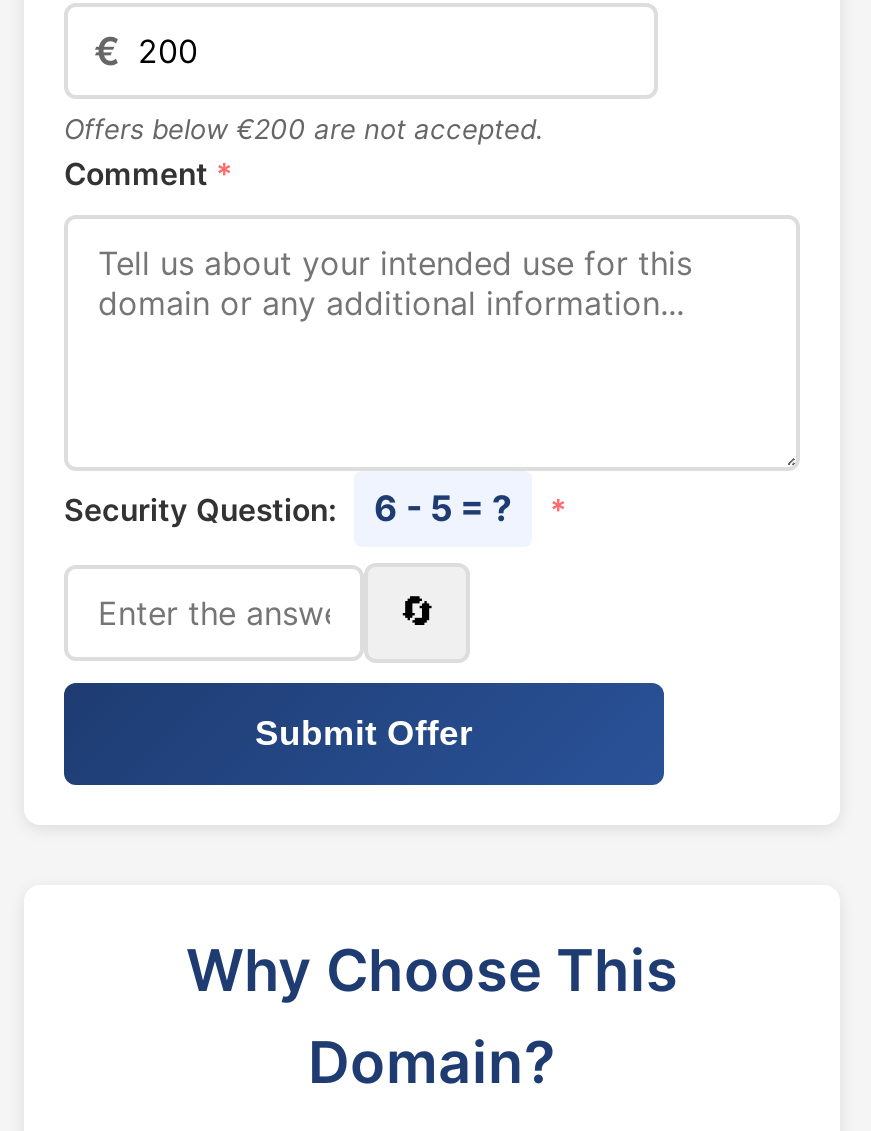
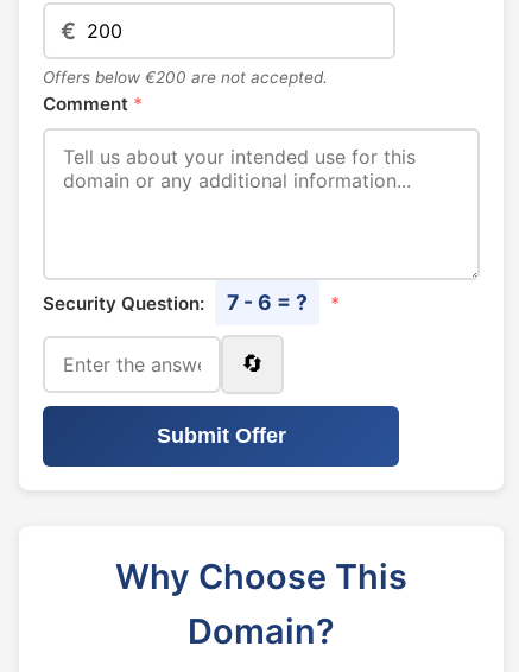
[374,487,512,529] 6 - 5 = ? -> [227,290,308,315] 7 - 6 = ?

